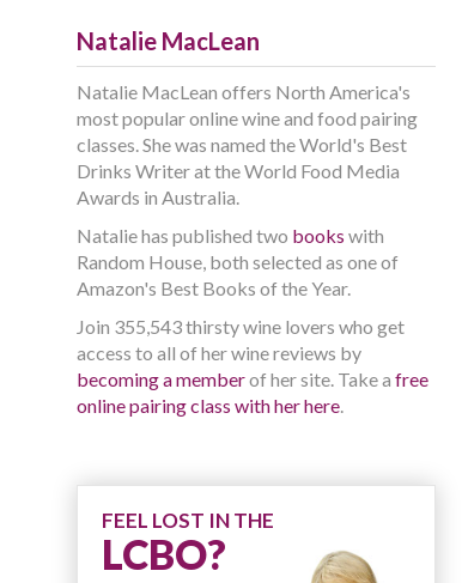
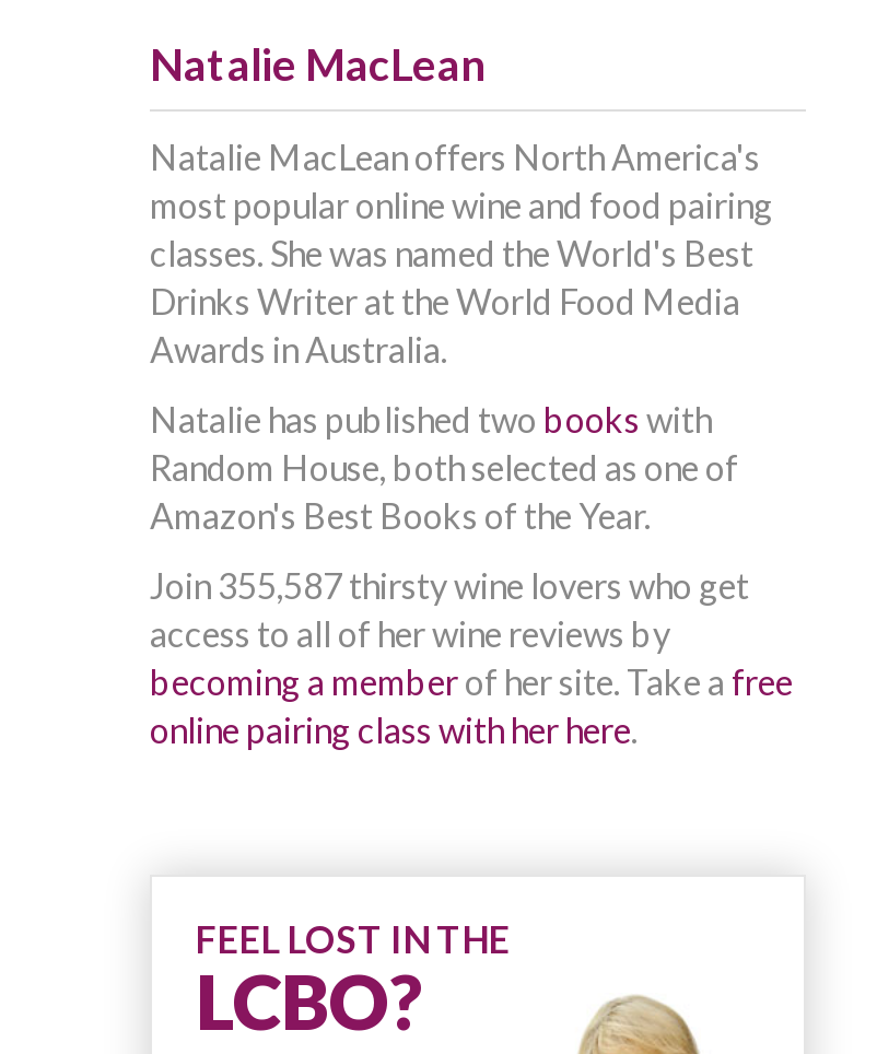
[77,315,405,337] Join 355,543 thirsty wine lovers who get -> [150,564,749,605] Join 355,587 thirsty wine lovers who get

